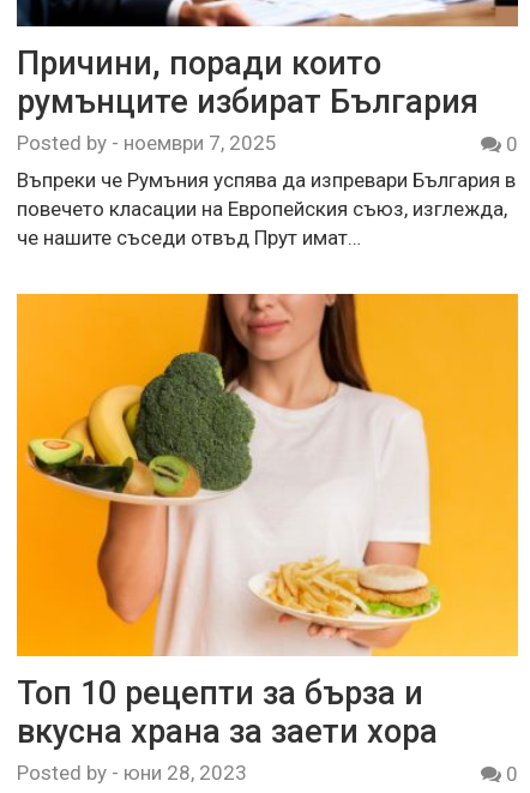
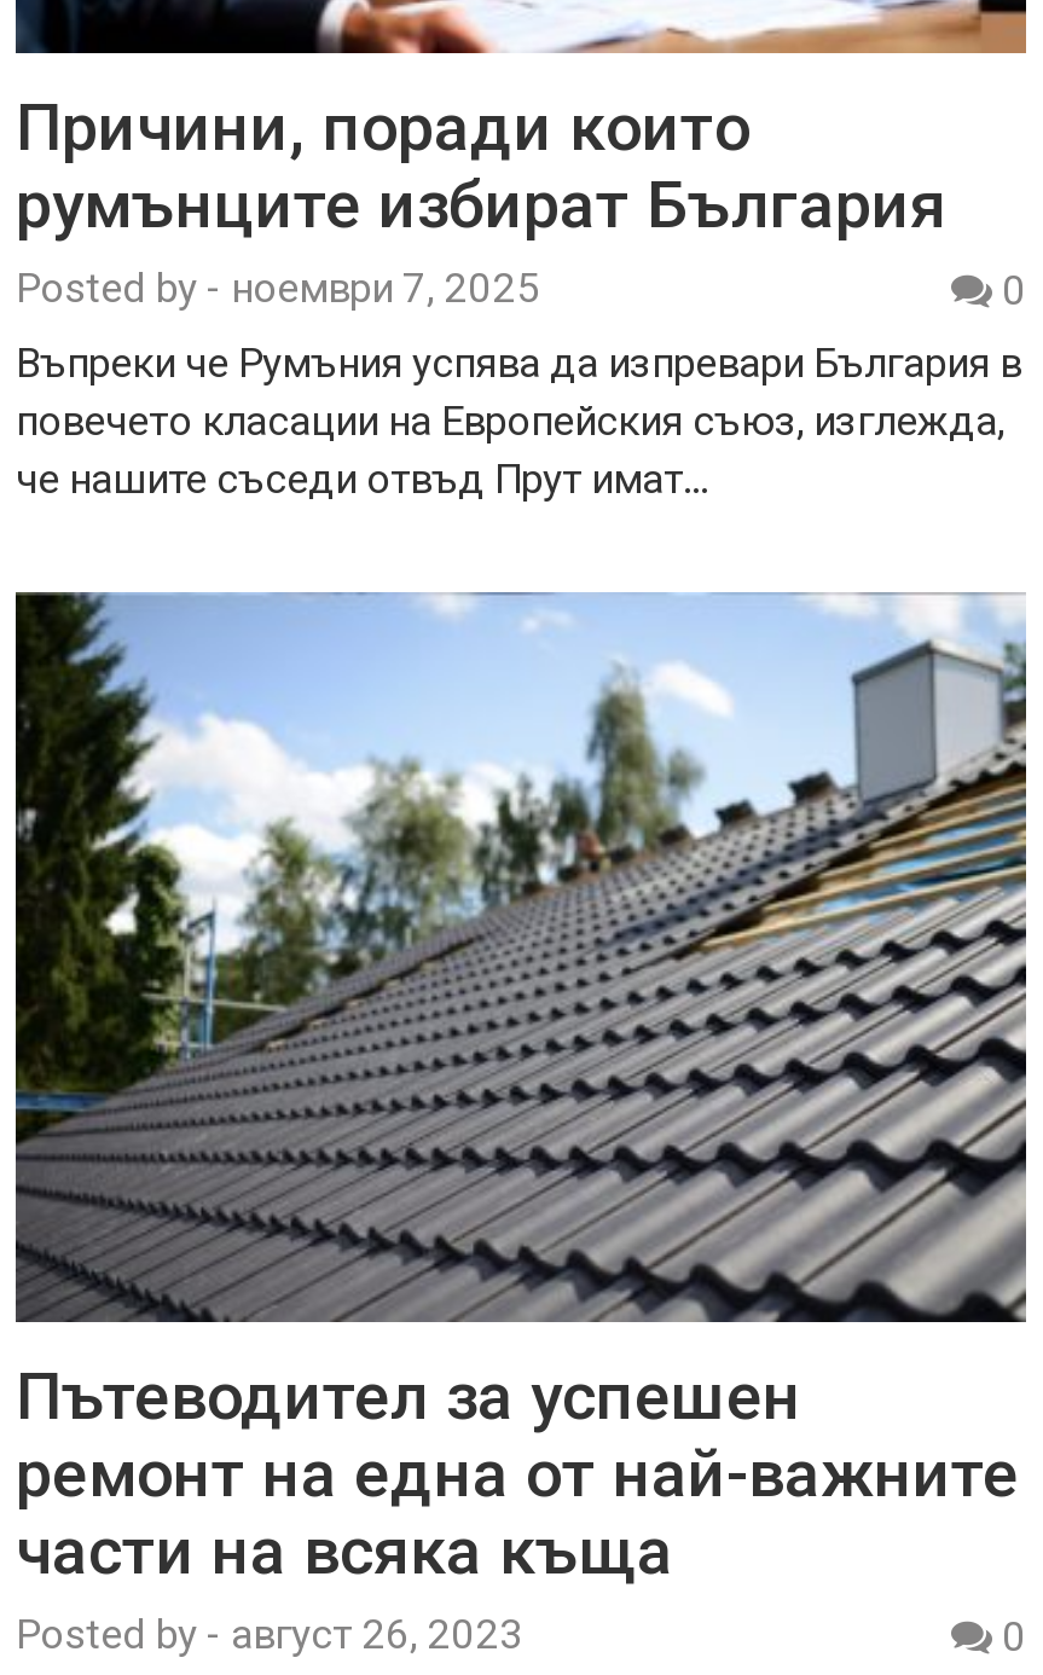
[16,293,519,785] [image] | Топ 10 рецепти за бърза и | вкусна храна за заети хора | Posted by - юни 28, 2023 -> [13,590,1028,1658] [image] | Пътеводител за успешен | ремонт на една от най-важните | части на всяка къща | Posted by - август 26, 2023

